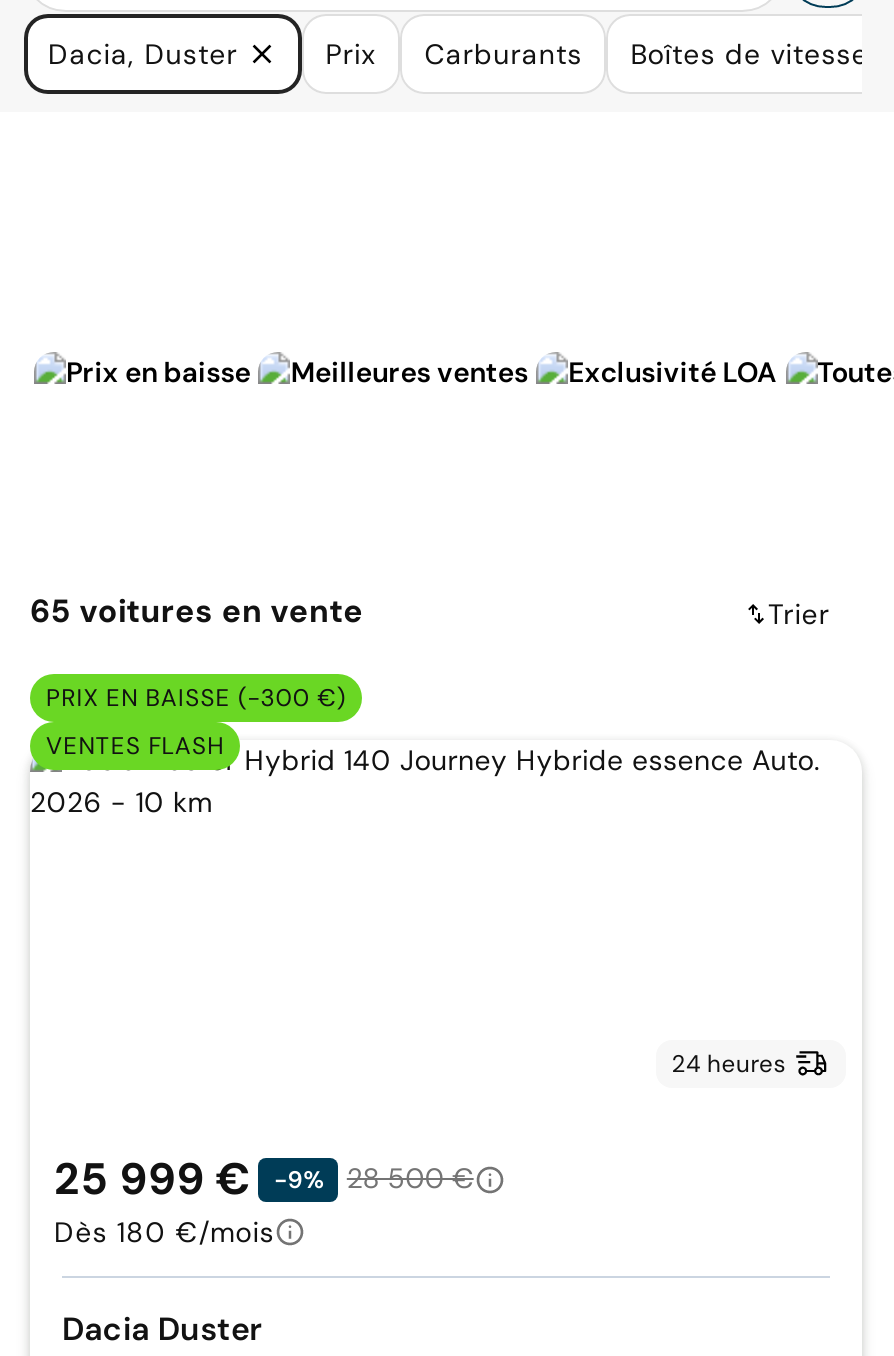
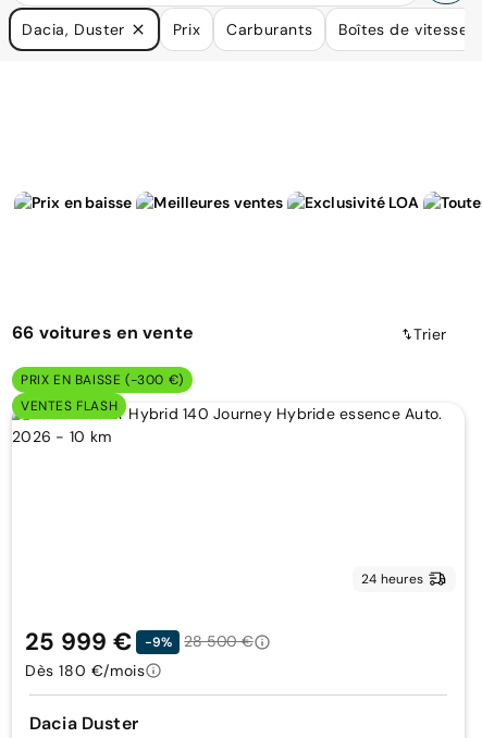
[30,591,364,633] 65 voitures en vente -> [12,321,193,344] 66 voitures en vente

